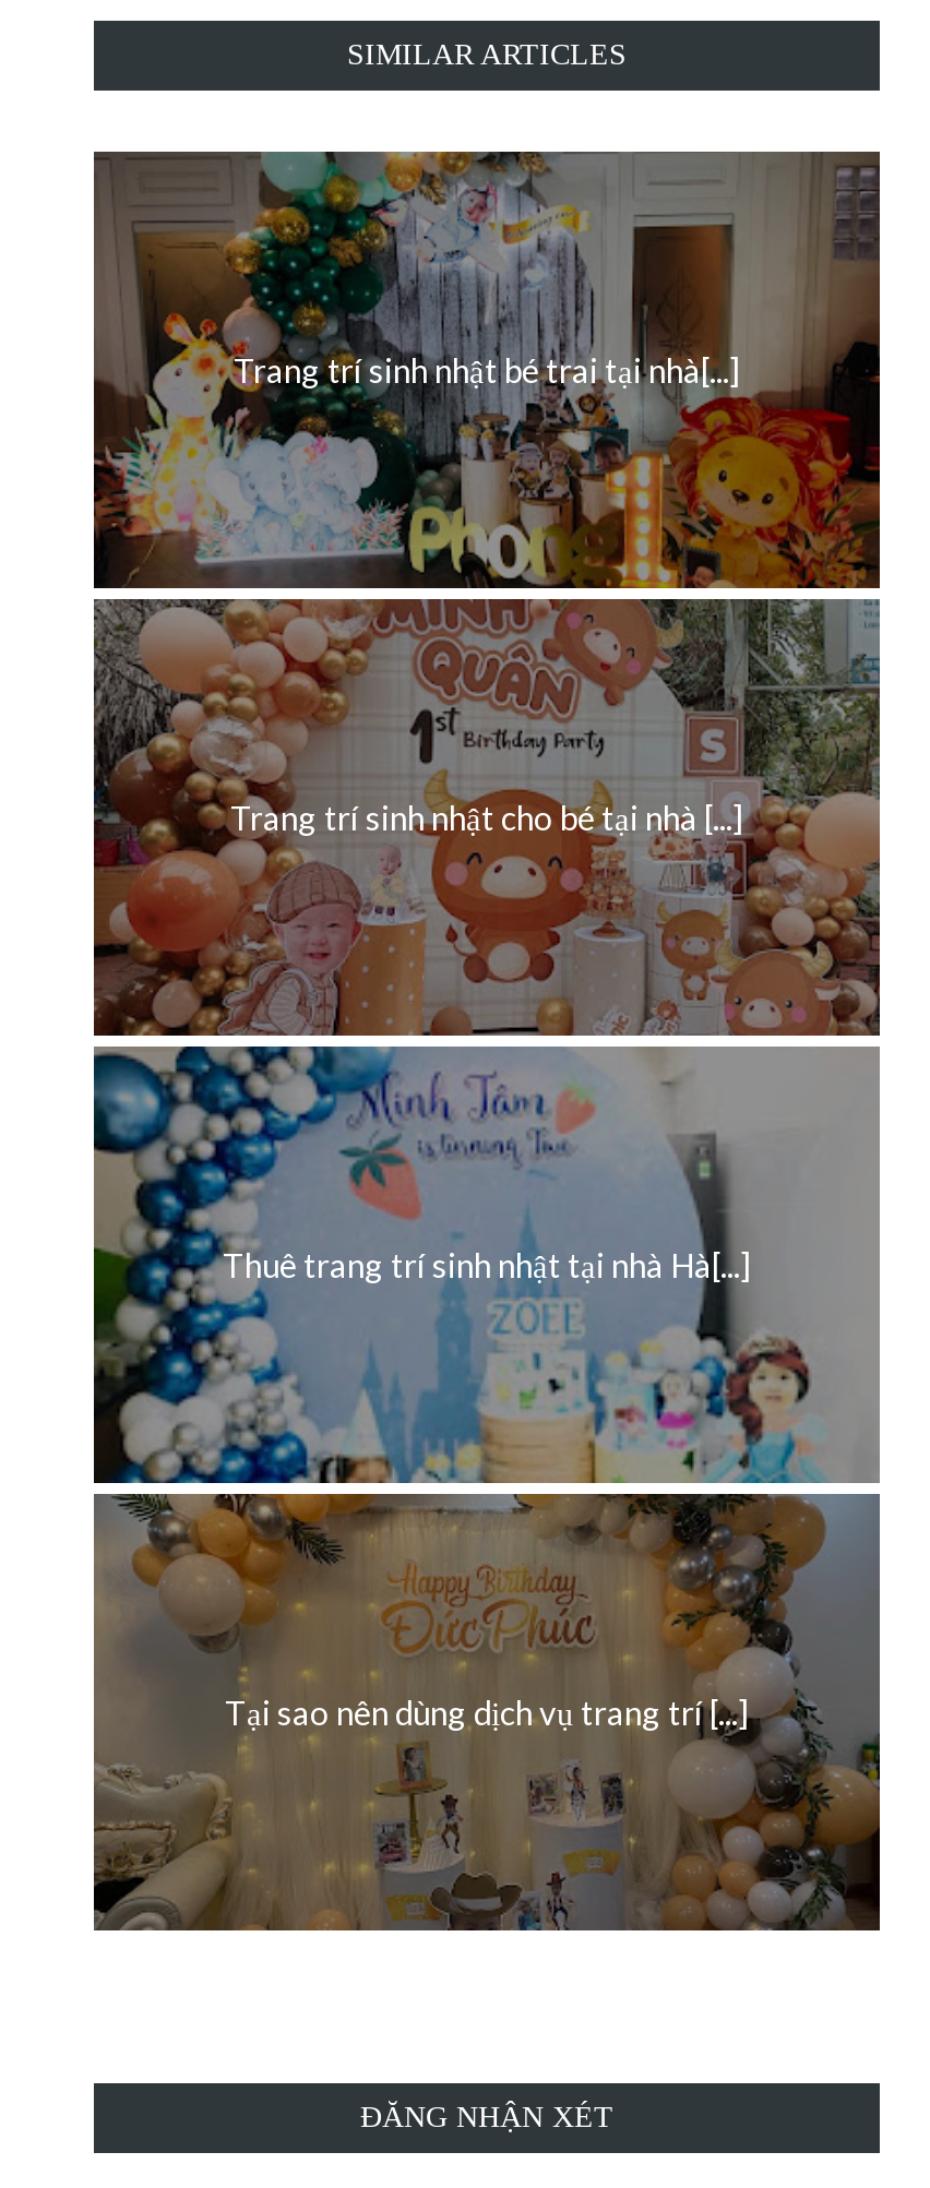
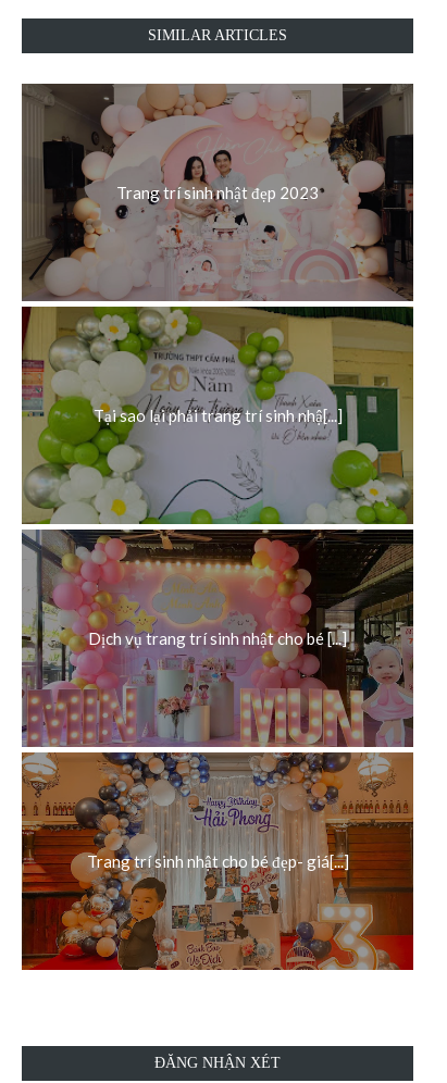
[92,150,882,1933] [image] | Trang trí sinh nhật bé trai tại nhà[...] -> [21,83,414,971] [image] | Trang trí sinh nhật đẹp 2023
[230,798,743,837] Trang trí sinh nhật cho bé tại nhà [...] -> [93,406,342,425] Tại sao lại phải trang trí sinh nhậ[...]
[223,1245,751,1284] Thuê trang trí sinh nhật tại nhà Hà[...] -> [88,628,347,648] Dịch vụ trang trí sinh nhật cho bé [...]
[225,1693,749,1732] Tại sao nên dùng dịch vụ trang trí [...] -> [86,851,349,871] Trang trí sinh nhật cho bé đẹp- giá[...]

